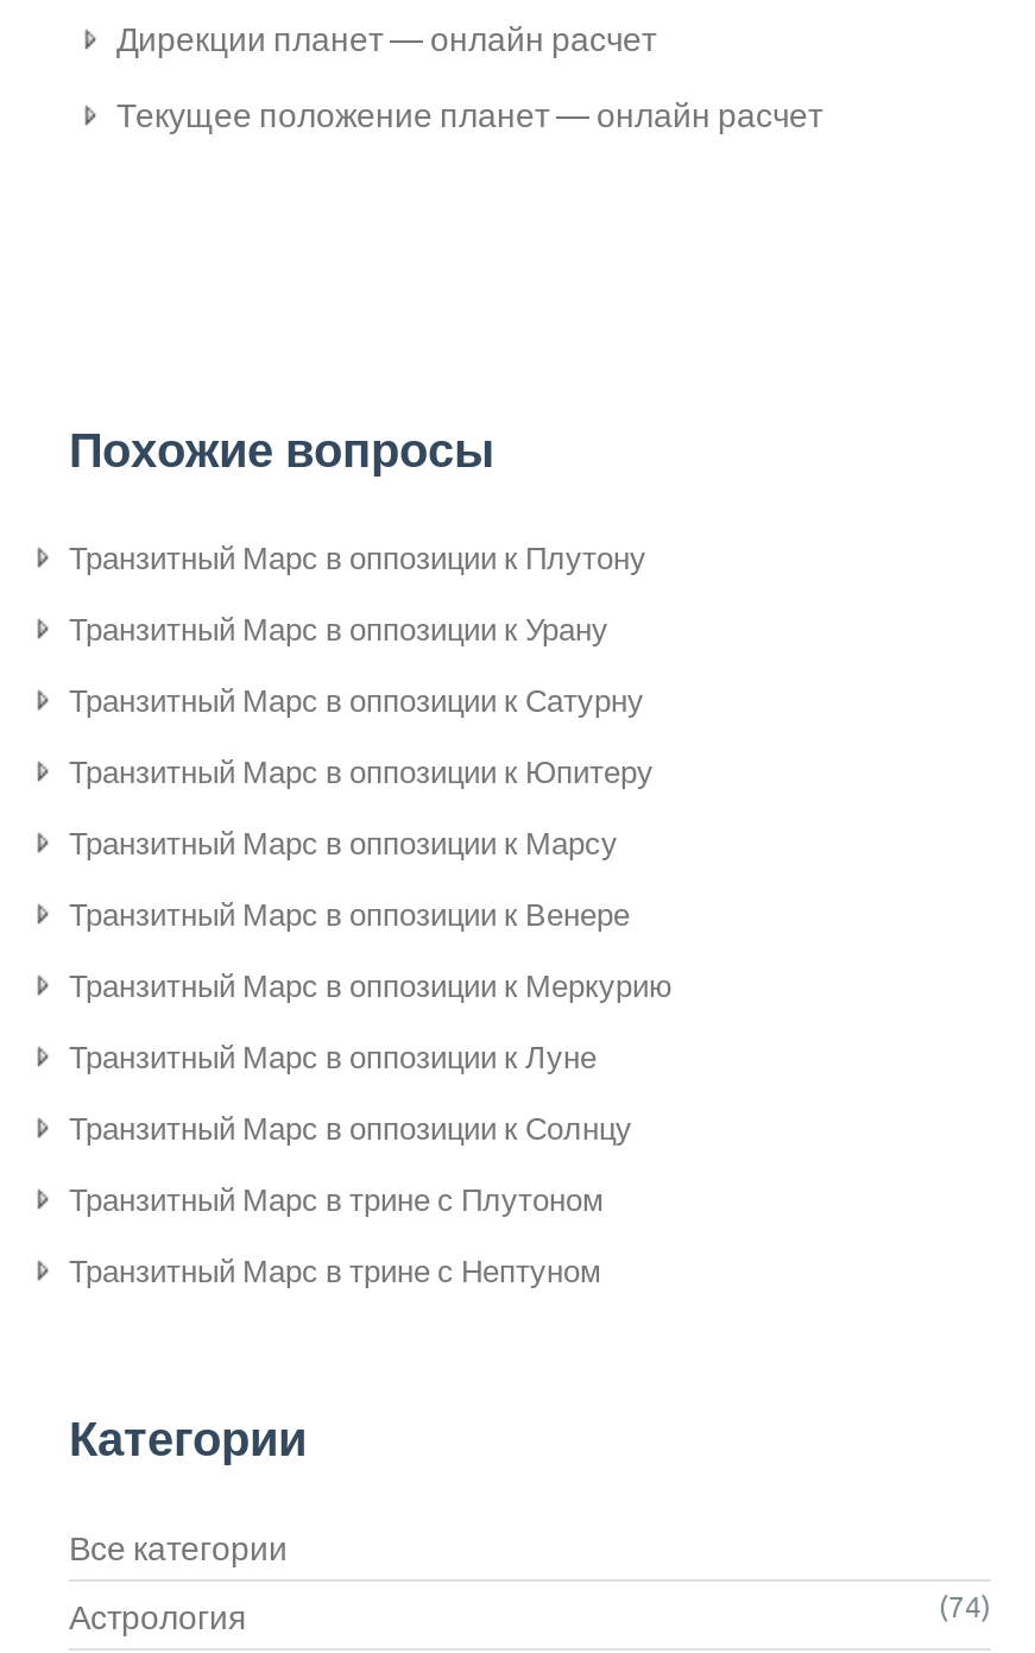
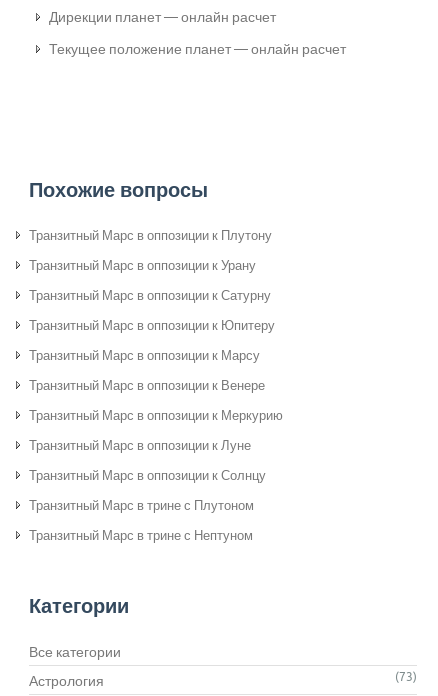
[939,1592,991,1626] (74) -> [395,670,417,684] (73)

